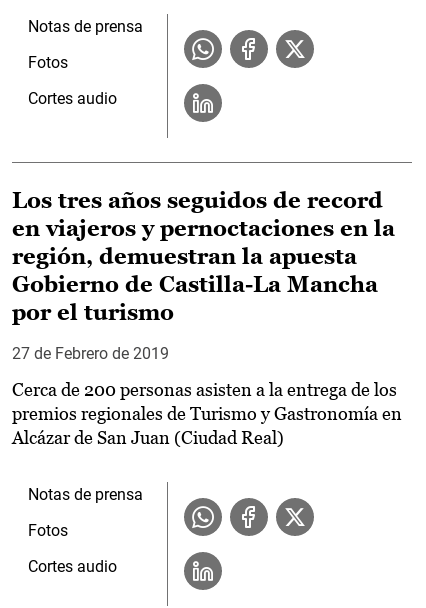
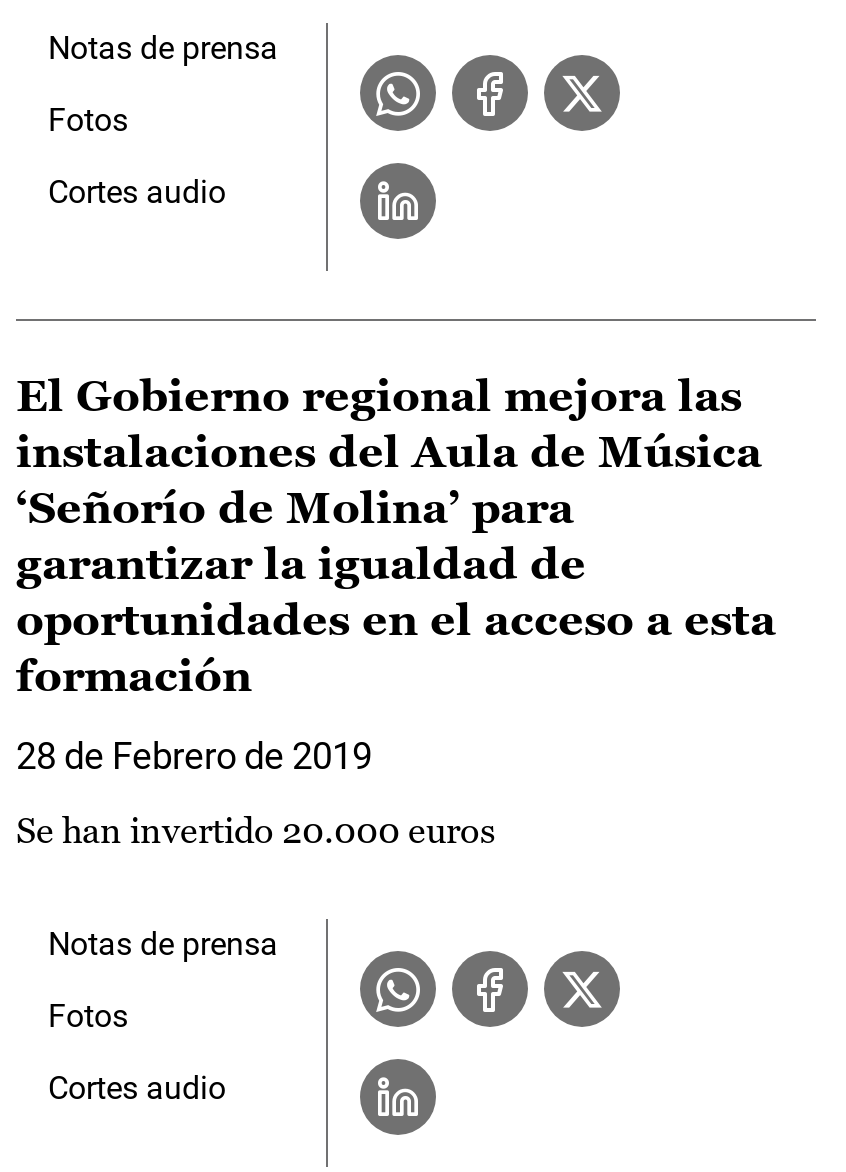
[12,188,395,325] Los tres años seguidos de record | en viajeros y pernoctaciones en la | región, demuestran la apuesta | Gobierno de Castilla-La Mancha | por el turismo -> [16,371,776,701] El Gobierno regional mejora las | instalaciones del Aula de Música | ‘Señorío de Molina’ para | garantizar la igualdad de | oportunidades en el acceso a esta | formación
[12,344,169,363] 27 de Febrero de 2019 -> [16,735,372,777] 28 de Febrero de 2019
[12,379,402,448] Cerca de 200 personas asisten a la entrega de los | premios regionales de Turismo y Gastronomía en | Alcázar de San Juan (Ciudad Real) -> [16,809,496,851] Se han invertido 20.000 euros

